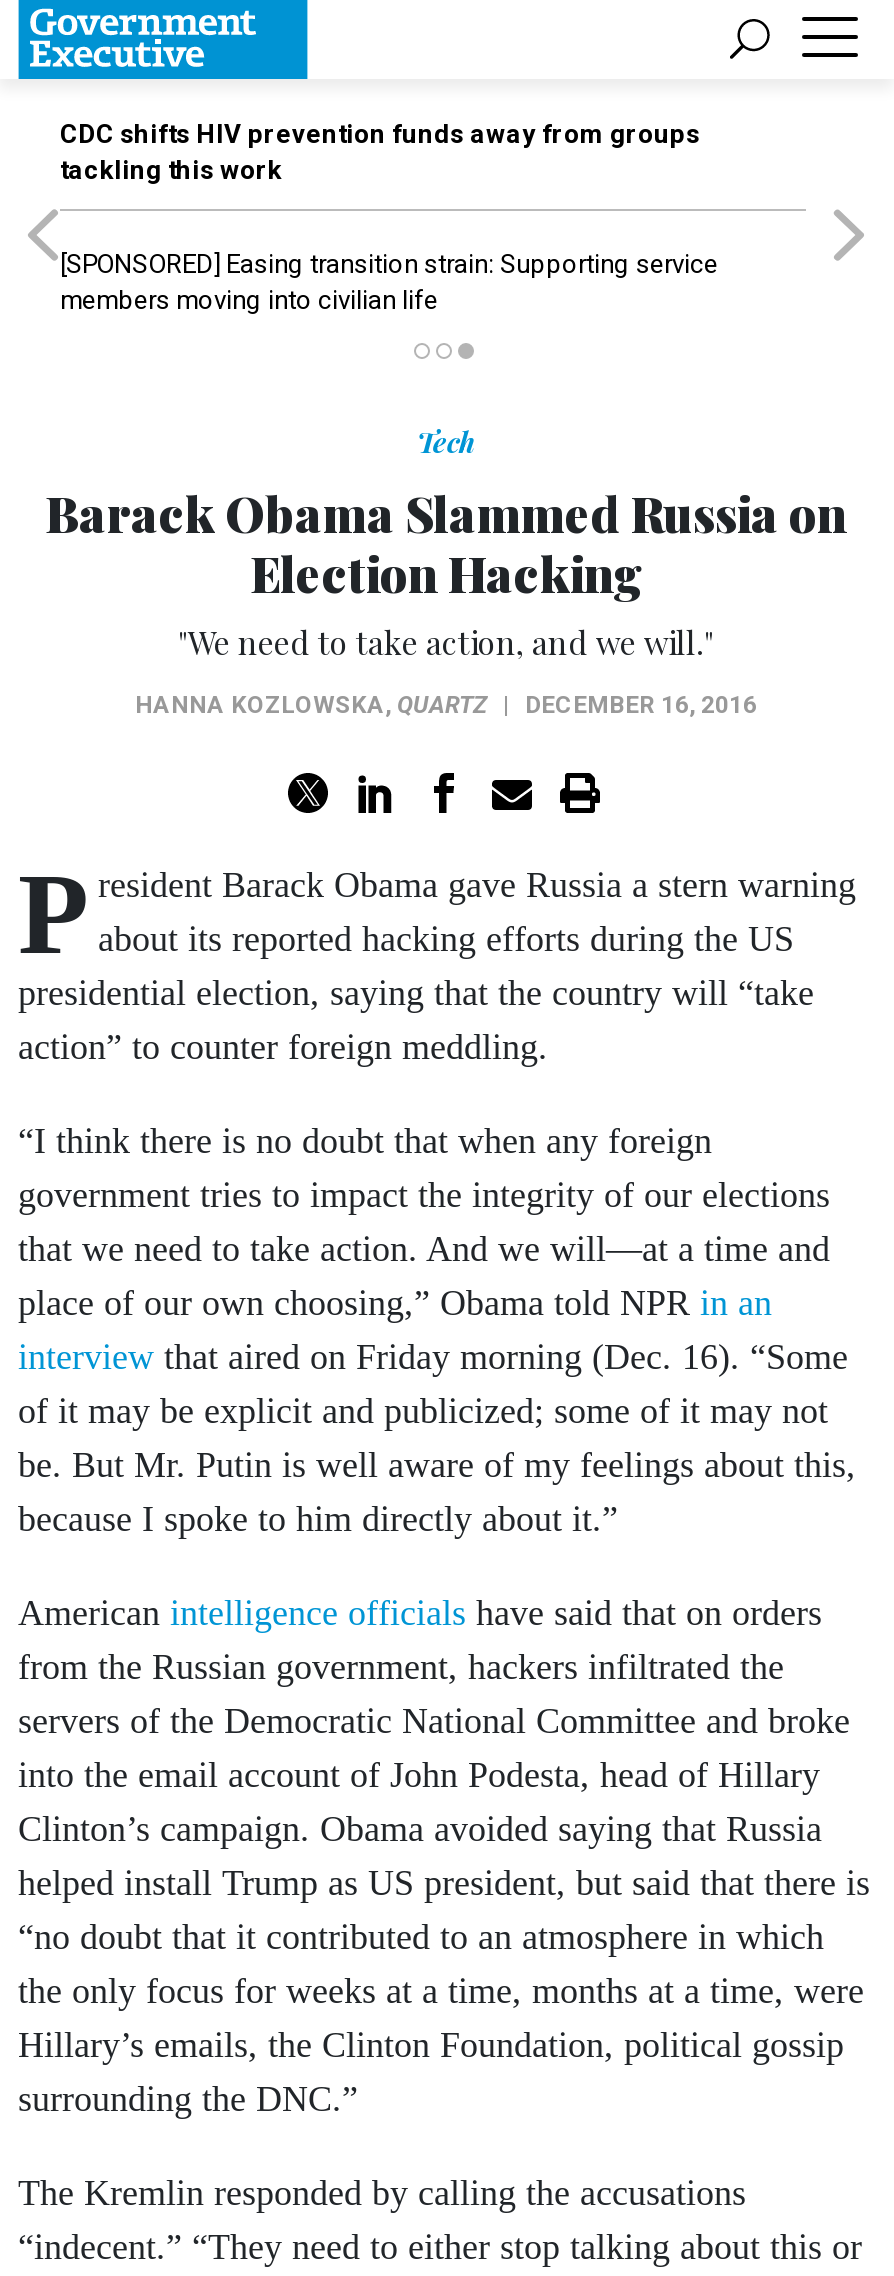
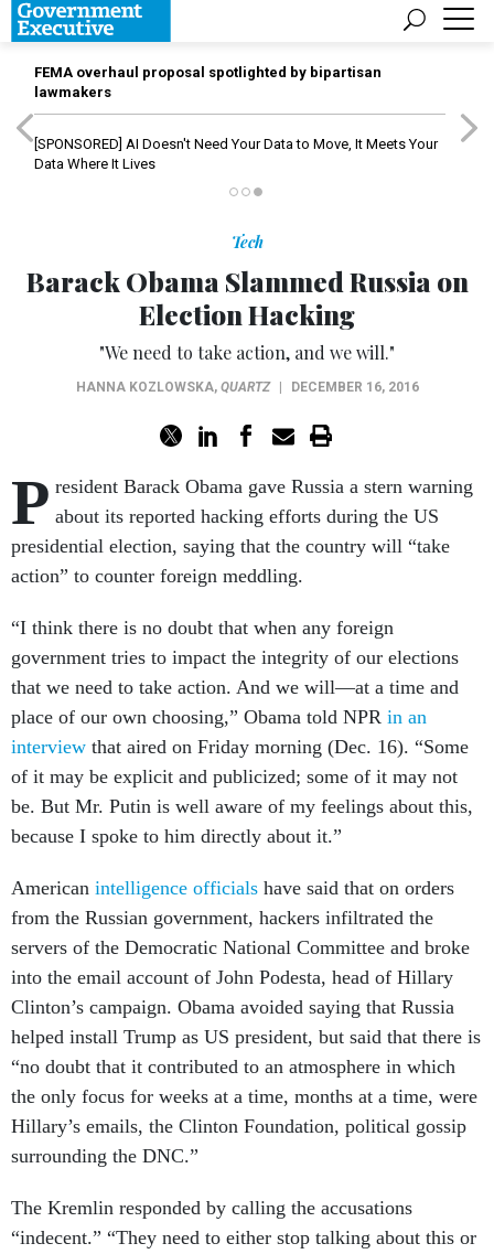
[60,119,700,185] CDC shifts HIV prevention funds away from groups | tackling this work -> [34,64,382,100] FEMA overhaul proposal spotlighted by bipartisan | lawmakers
[60,249,718,315] [SPONSORED] Easing transition strain: Supporting service | members moving into civilian life -> [34,136,438,172] [SPONSORED] AI Doesn't Need Your Data to Move, It Meets Your | Data Where It Lives

